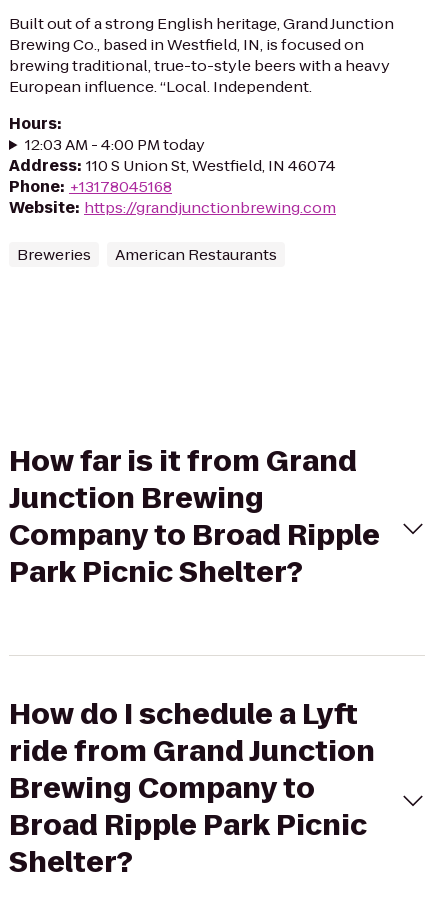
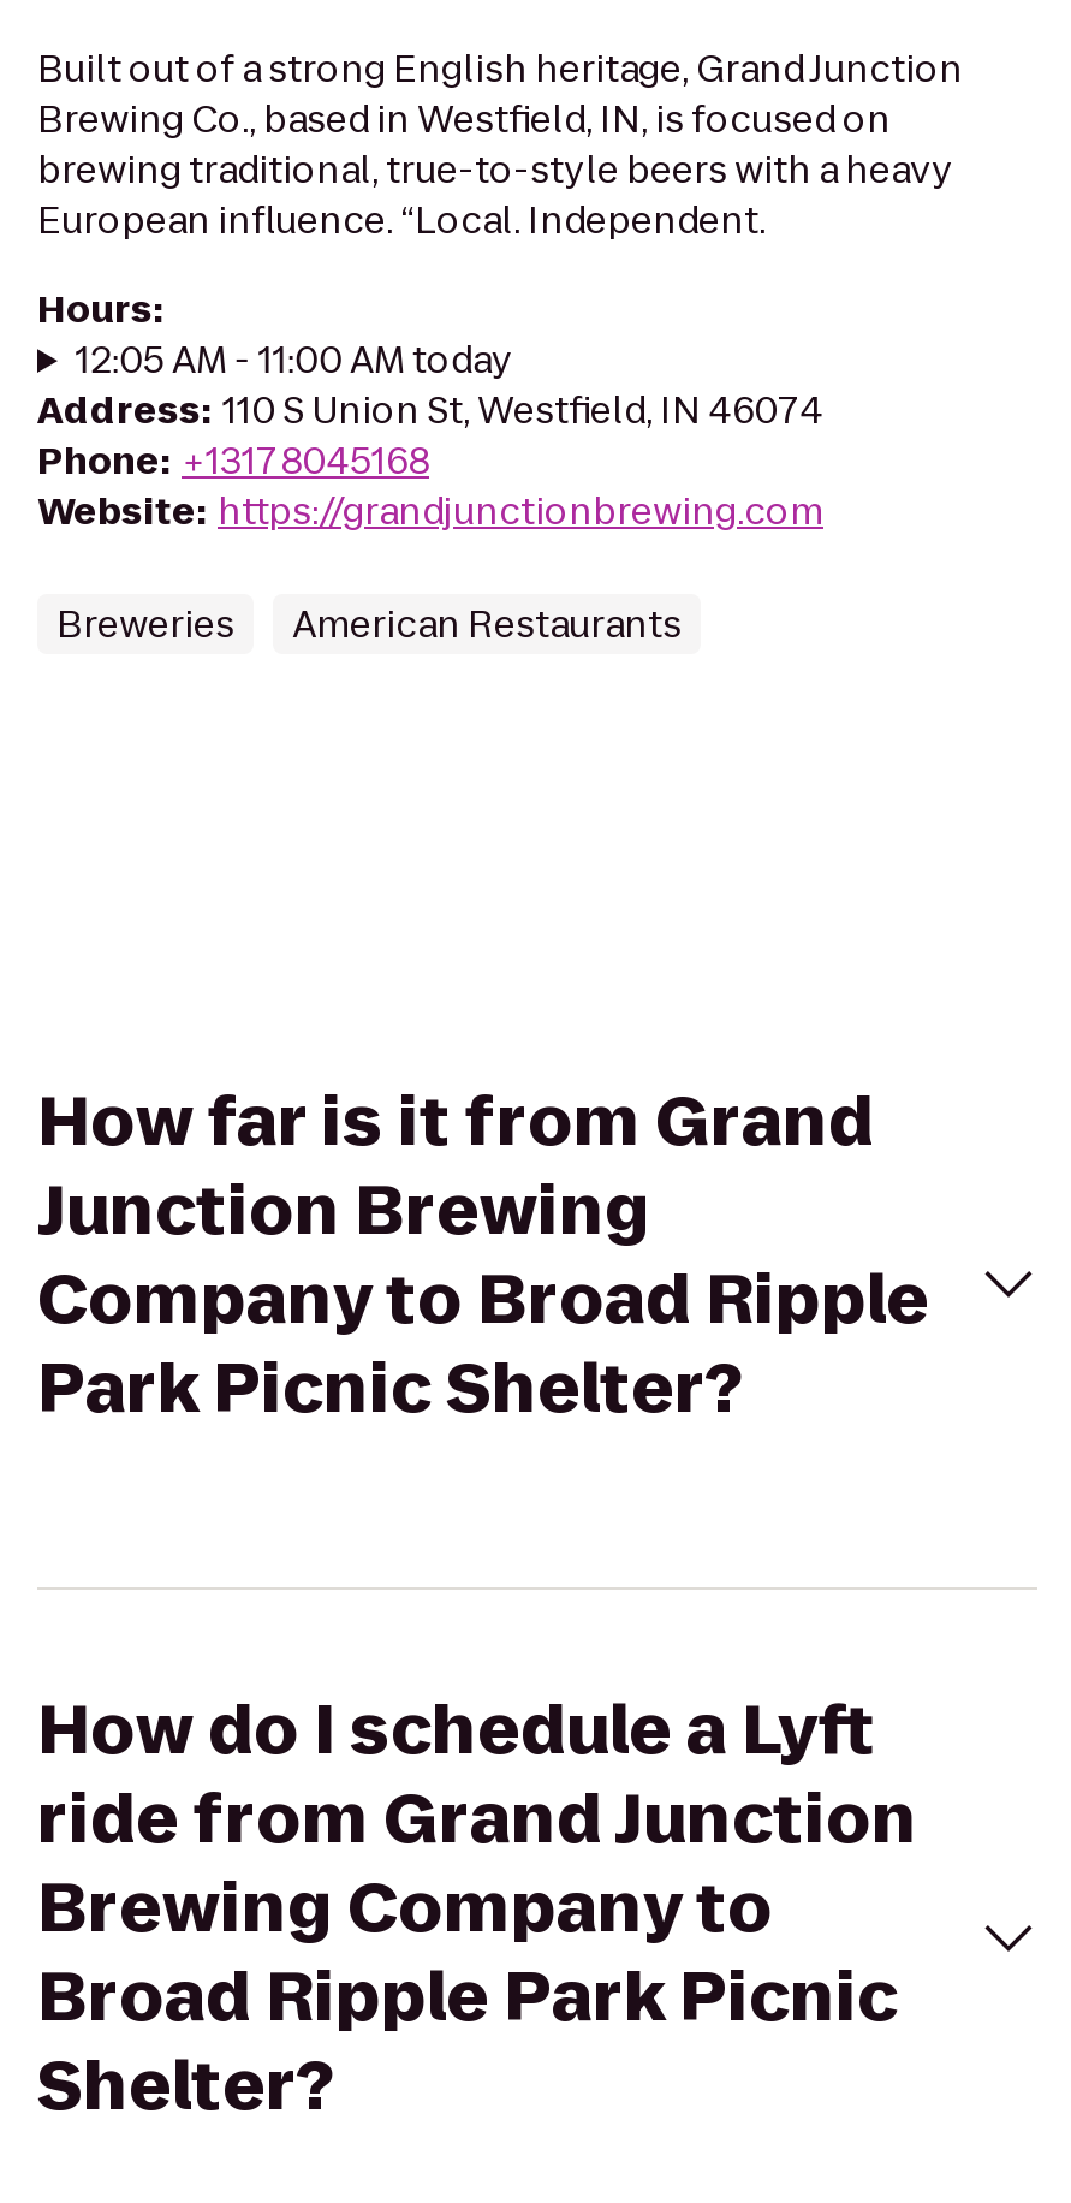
[25,134,205,155] 12:03 AM - 4:00 PM today -> [75,334,513,385] 12:05 AM - 11:00 AM today

